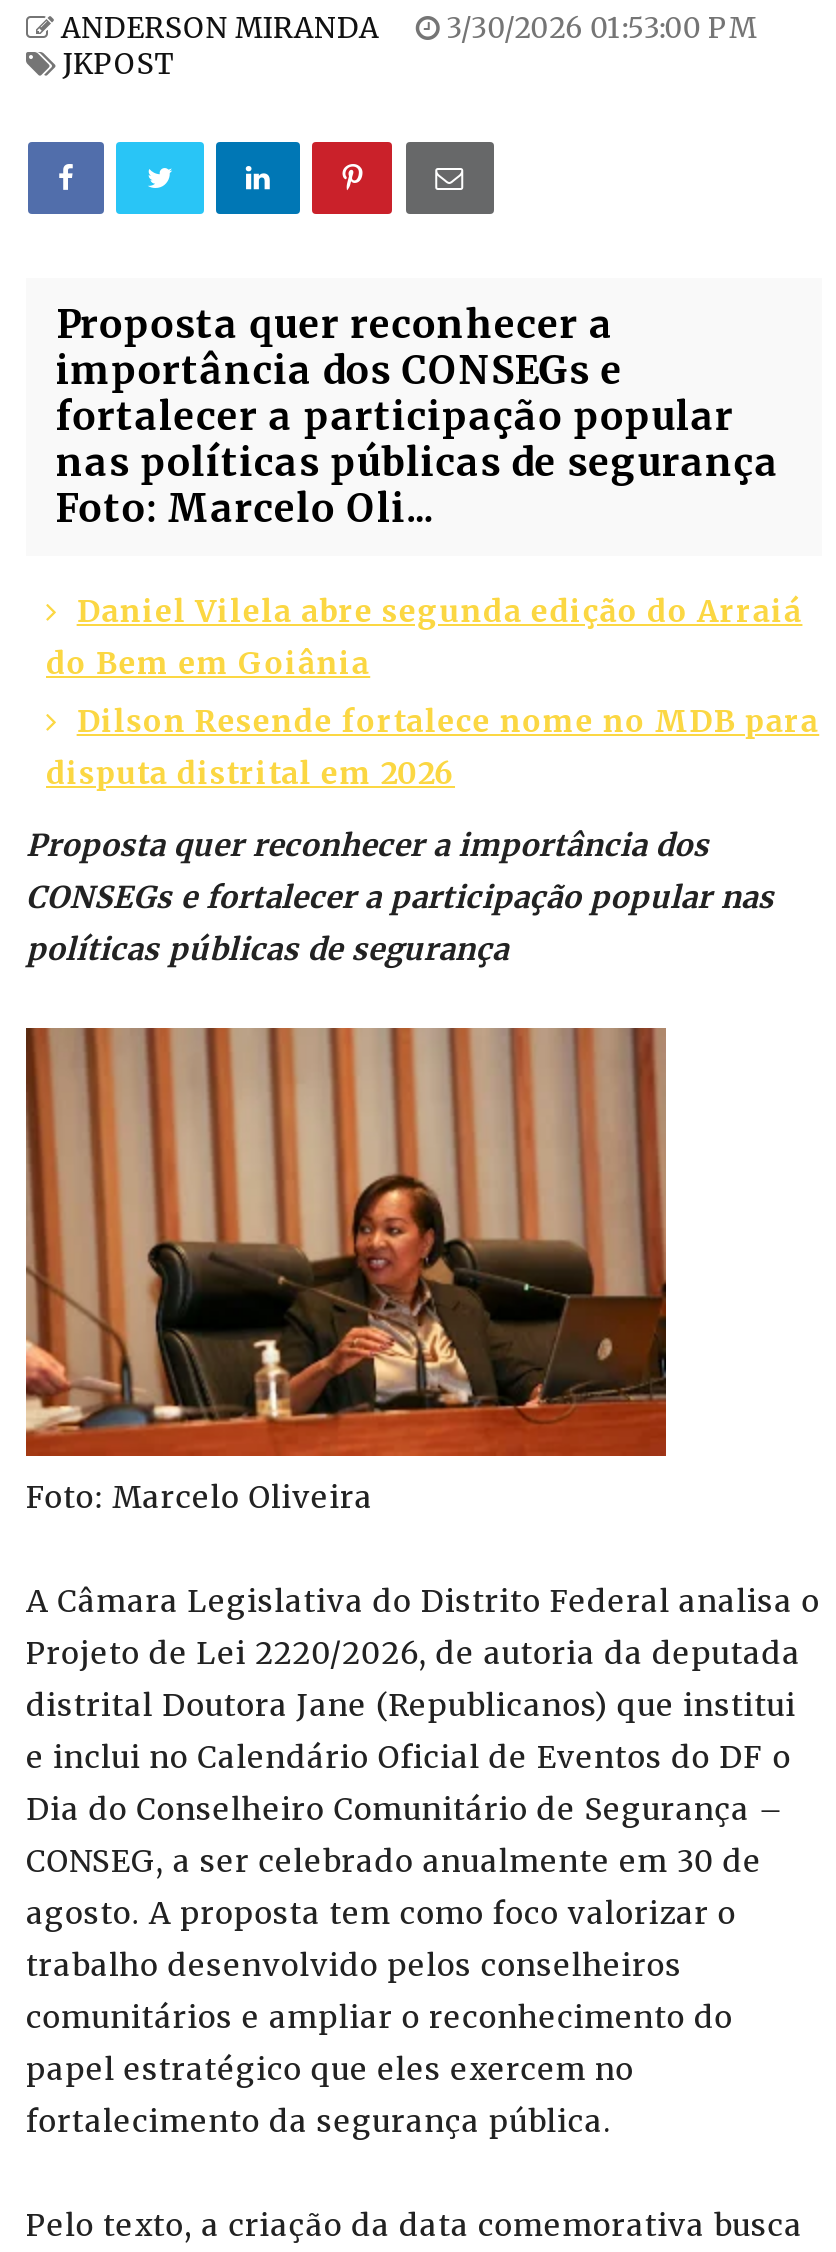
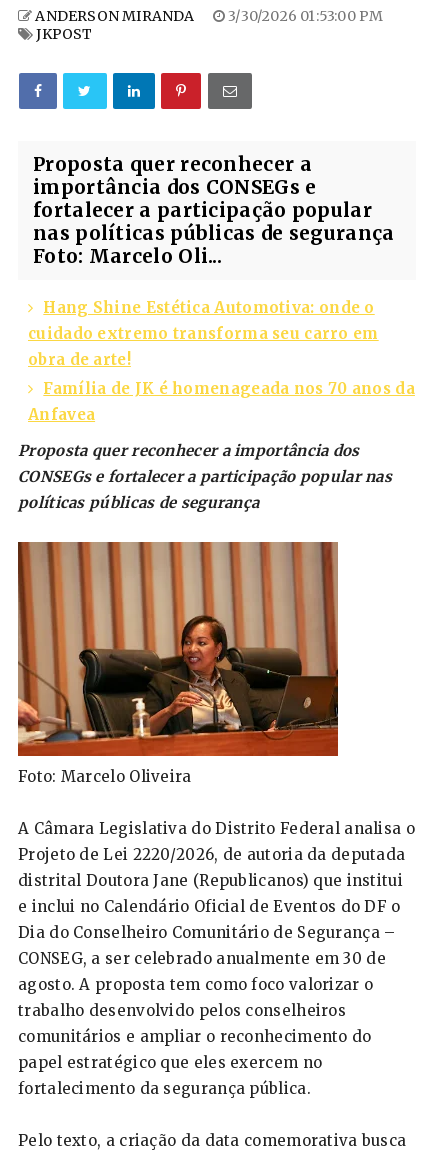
[46,592,802,682] Daniel Vilela abre segunda edição do Arraiá | do Bem em Goiânia -> [28,298,379,369] Hang Shine Estética Automotiva: onde o | cuidado extremo transforma seu carro em | obra de arte!
[46,702,819,792] Dilson Resende fortalece nome no MDB para | disputa distrital em 2026 -> [28,379,415,424] Família de JK é homenageada nos 70 anos da | Anfavea

